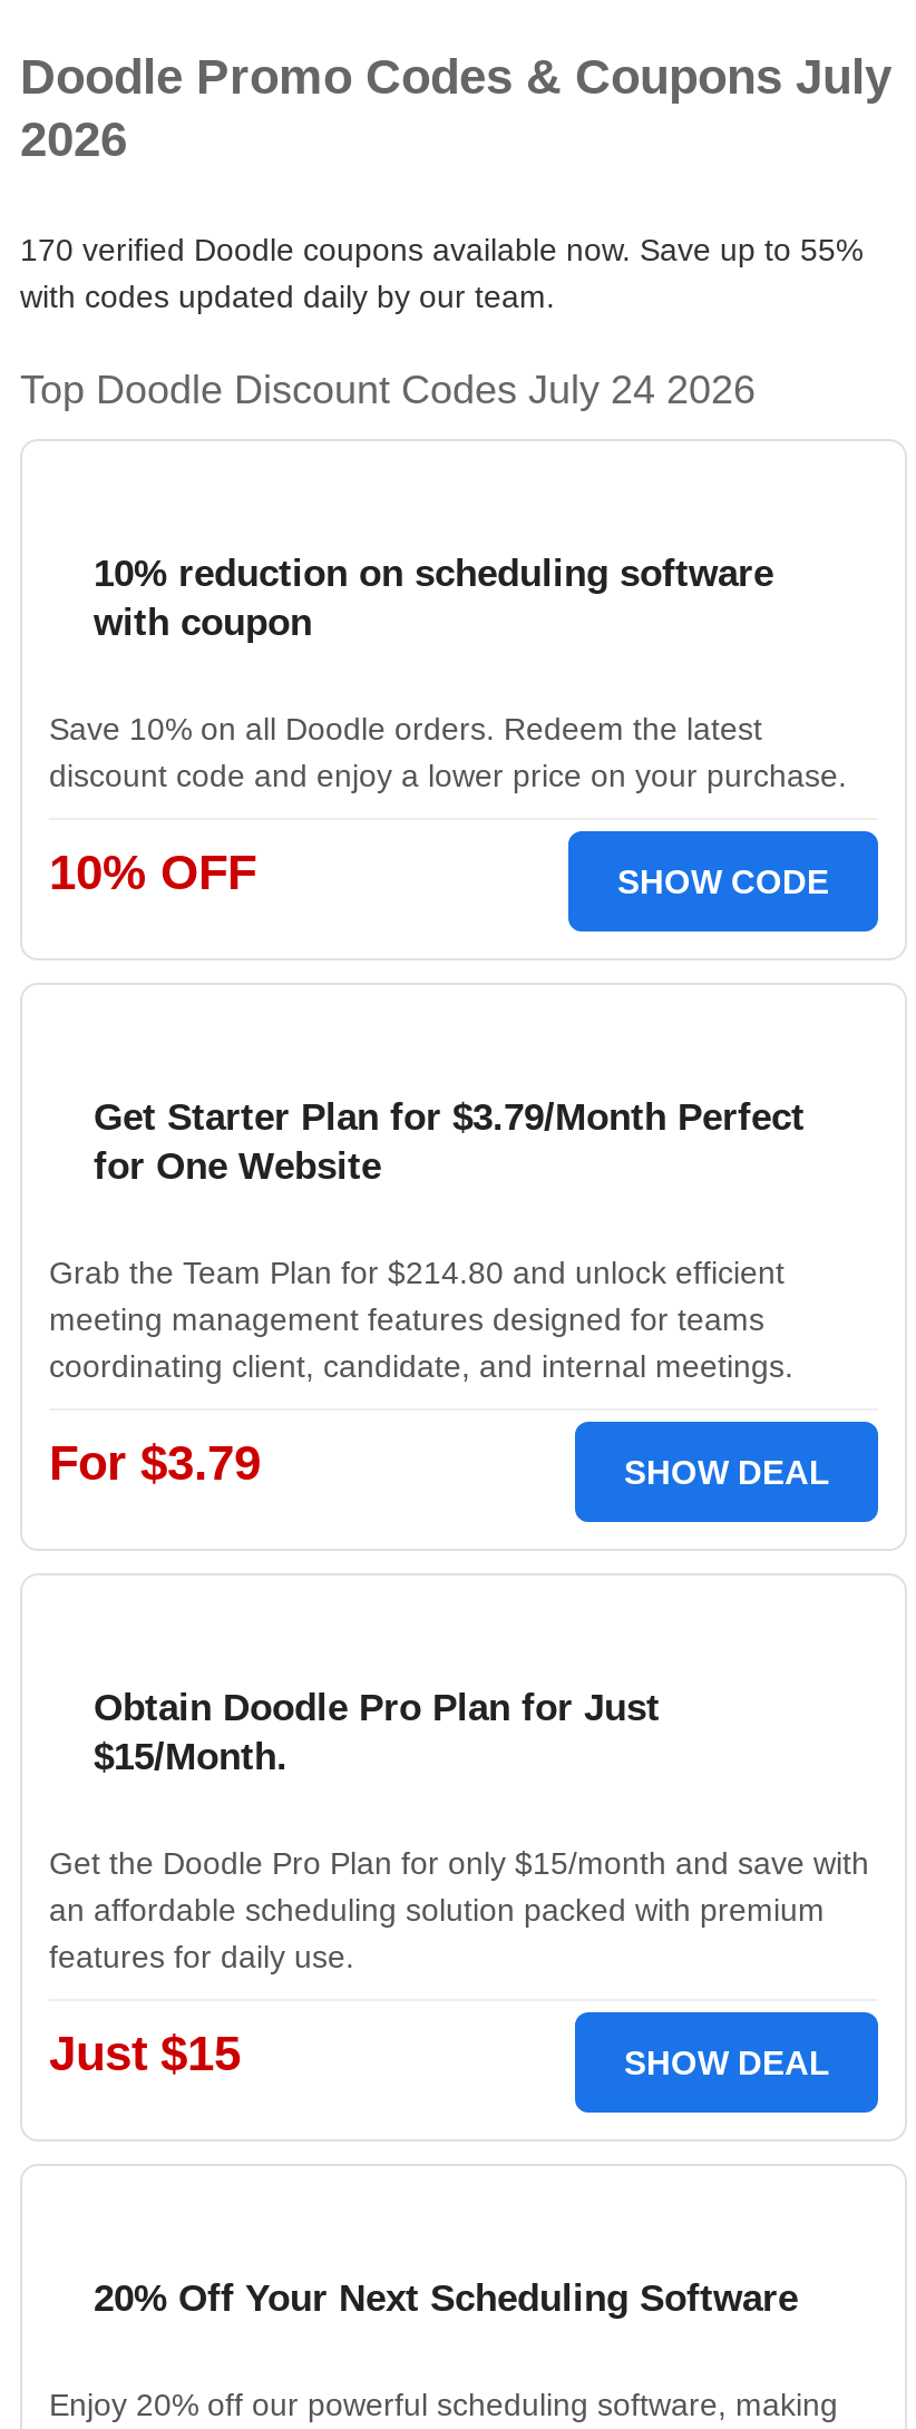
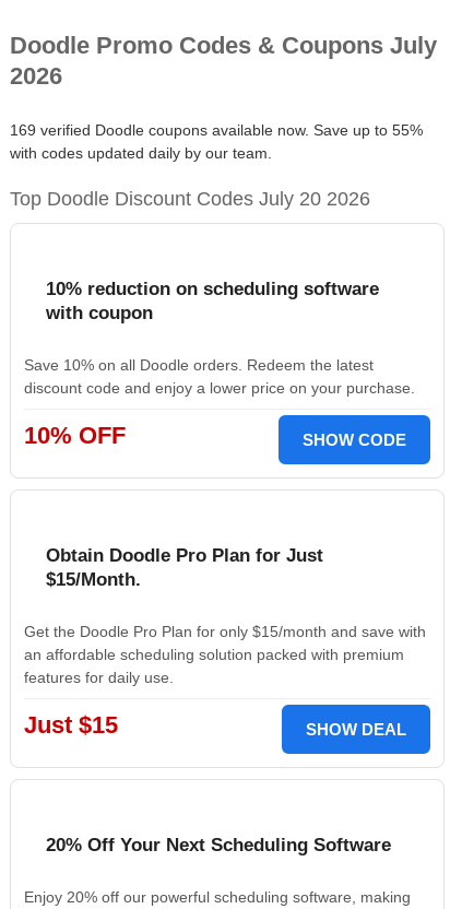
[20,232,863,267] 170 verified Doodle coupons available now. Save up to 55% -> [10,121,423,139] 169 verified Doodle coupons available now. Save up to 55%
[20,368,756,412] Top Doodle Discount Codes July 24 2026 -> [10,188,370,210] Top Doodle Discount Codes July 20 2026
[49,1096,829,1491] Get Starter Plan for $3.79/Month Perfect | for One Website | Grab the Team Plan for $214.80 and unlock efficient | meeting management features designed for teams | coordinating client, candidate, and internal meetings. | For $3.79 | SHOW DEAL -> none

